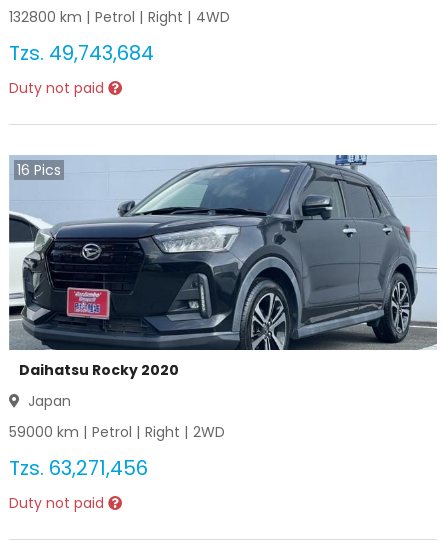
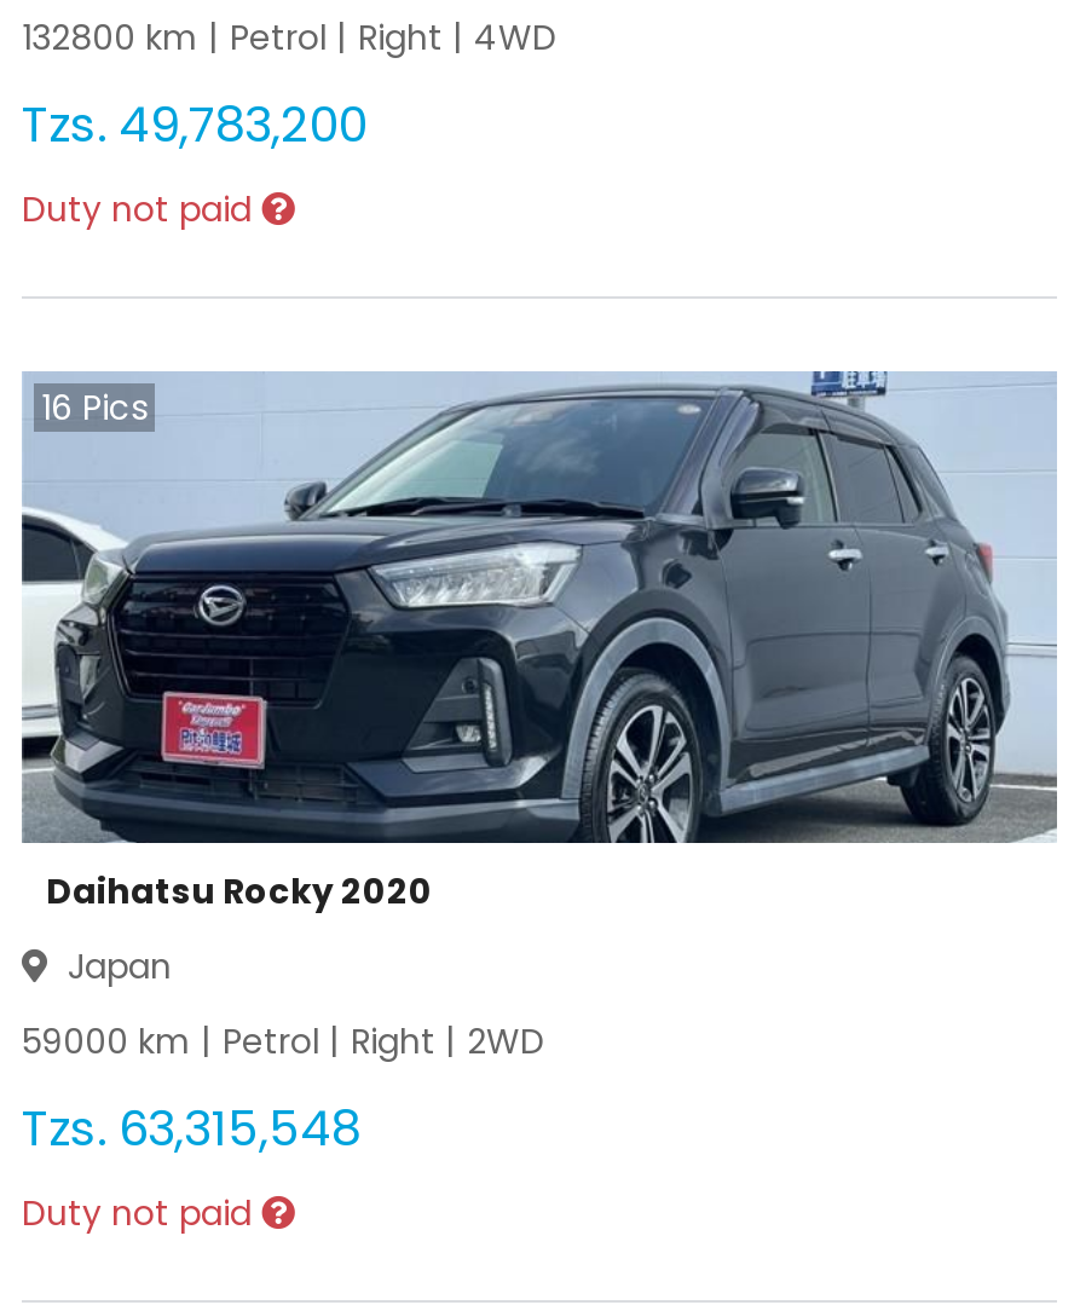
[9,39,154,67] Tzs. 49,743,684 -> [22,91,368,158] Tzs. 49,783,200
[9,454,148,482] Tzs. 63,271,456 -> [22,1095,360,1162] Tzs. 63,315,548

